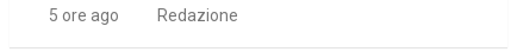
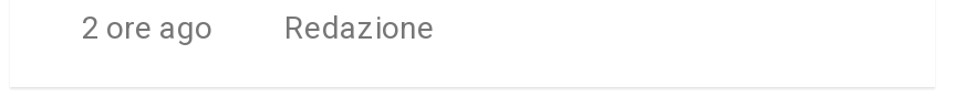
[48,6,119,25] 5 ore ago -> [82,10,212,45] 2 ore ago

